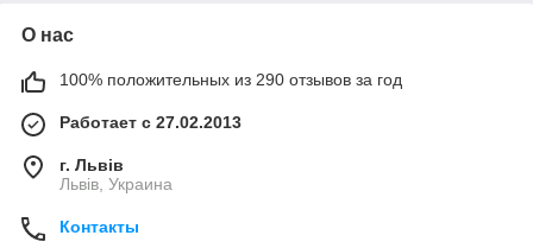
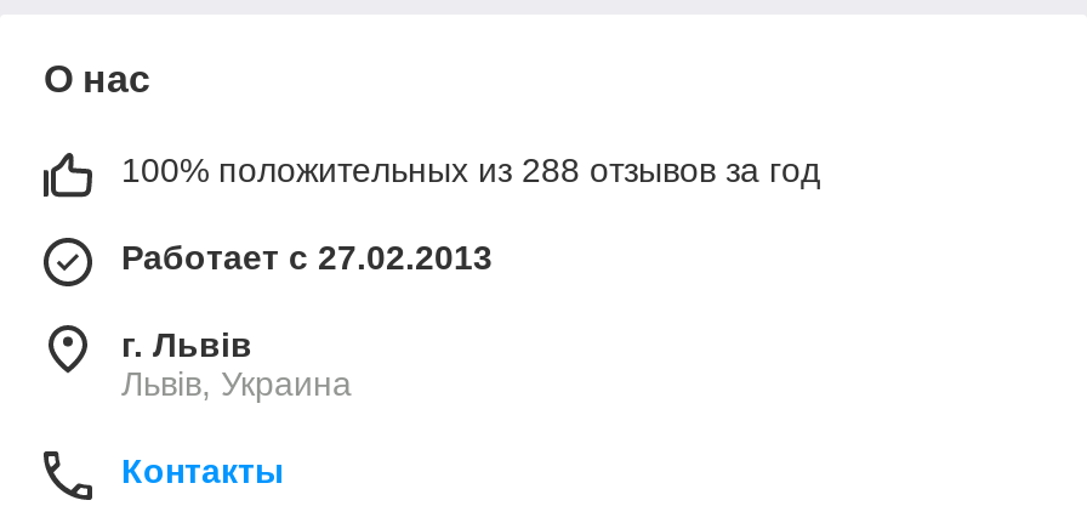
[59,70,402,89] 100% положительных из 290 отзывов за год -> [121,151,820,190] 100% положительных из 288 отзывов за год

